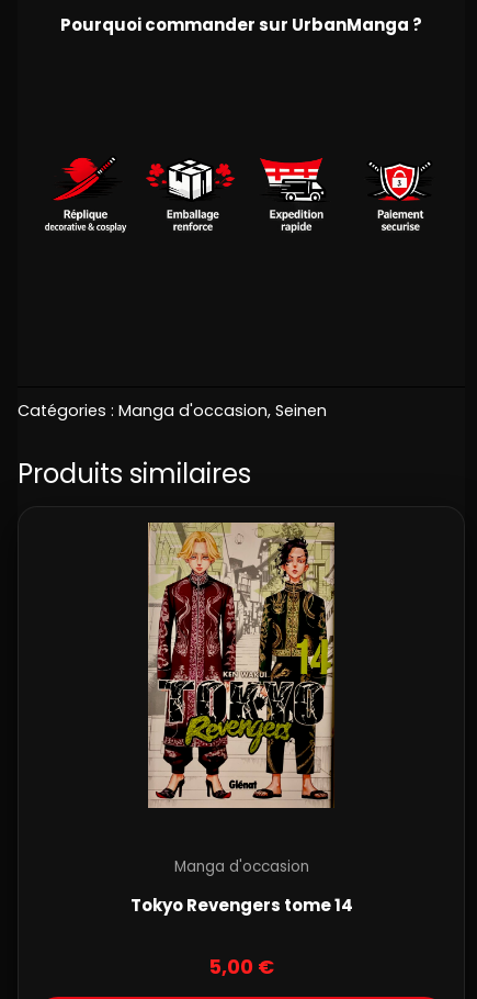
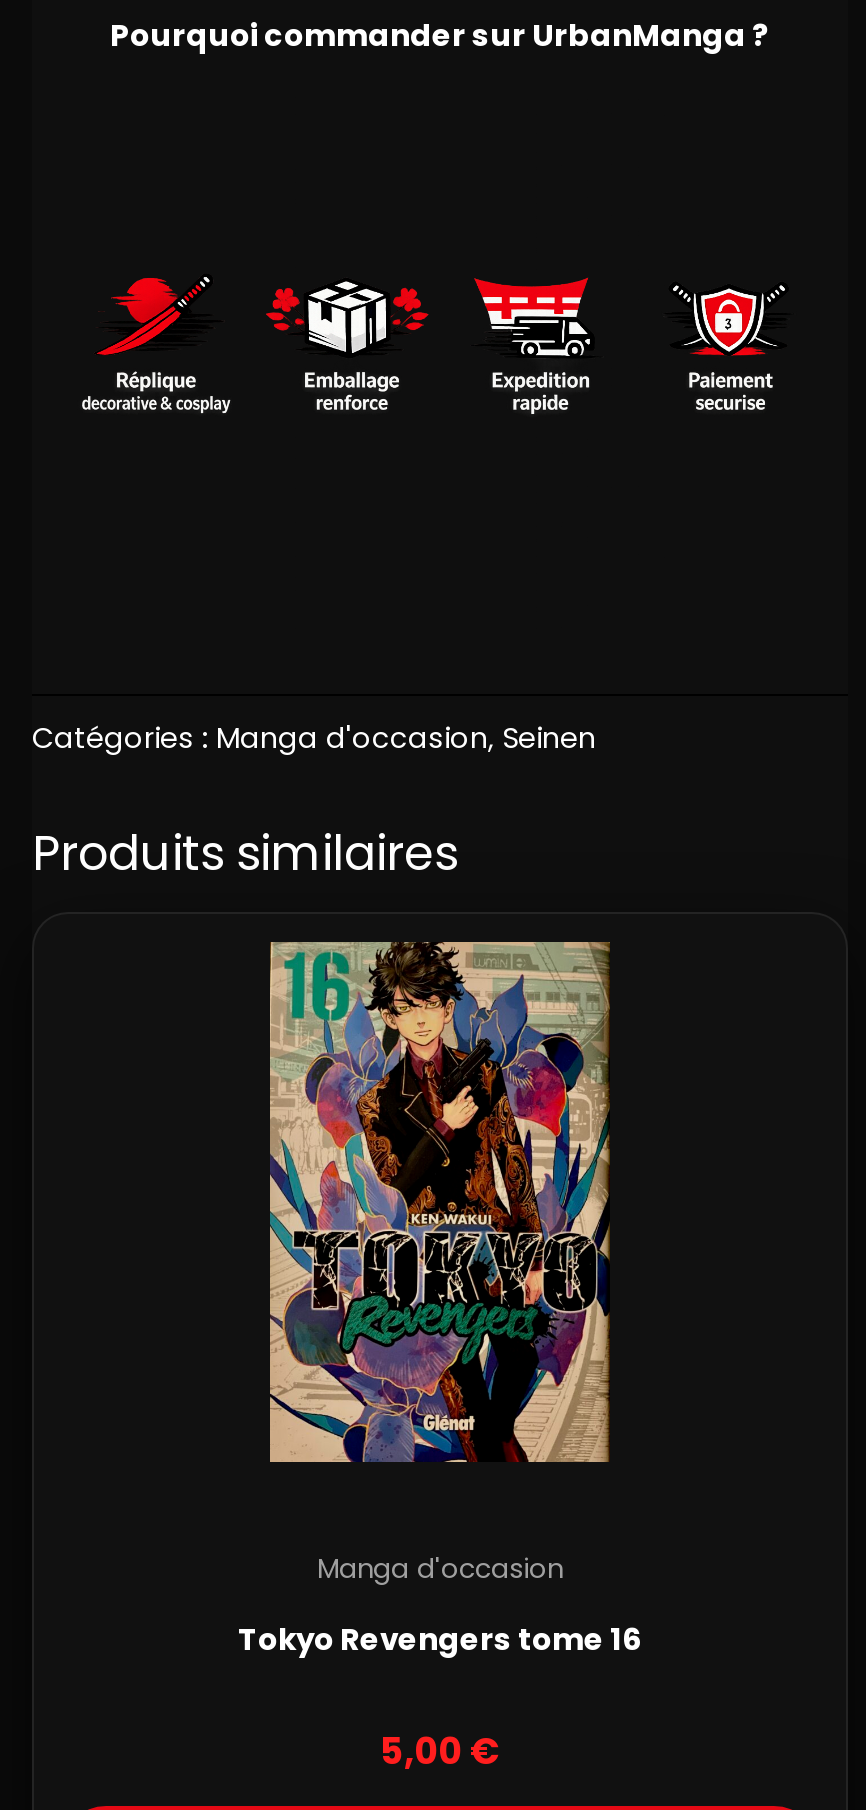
[147,521,336,809] [image] -> [268,942,610,1462] [image]
[130,893,353,916] Tokyo Revengers tome 14 -> [238,1617,642,1659] Tokyo Revengers tome 16

